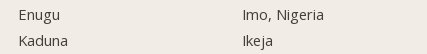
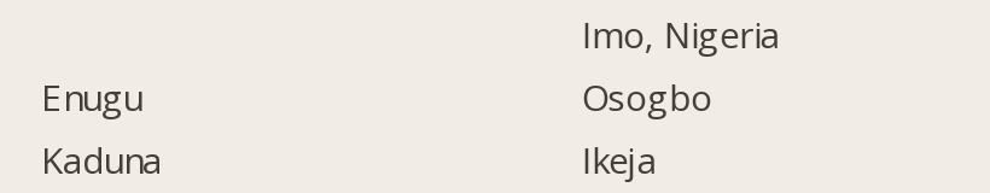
none -> [581,72,712,120] Osogbo

